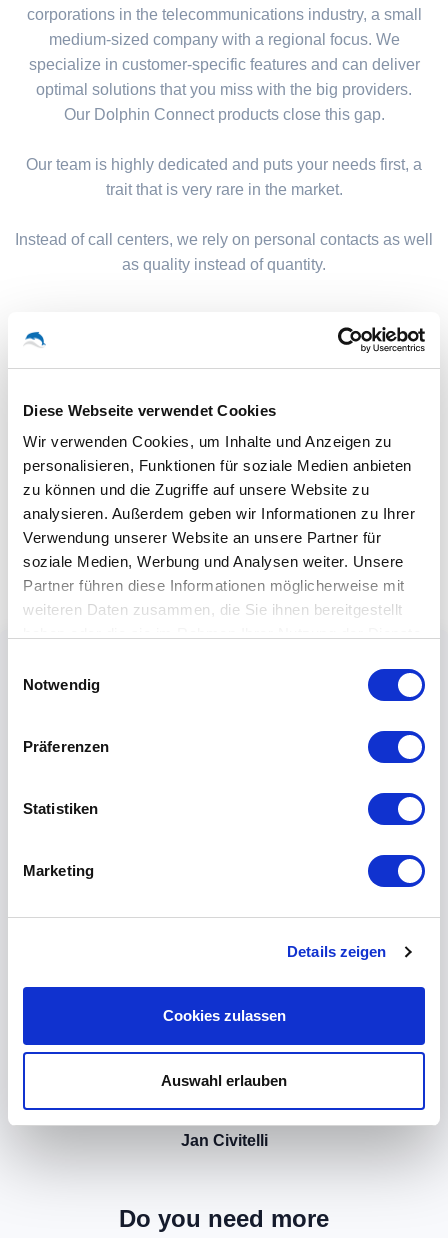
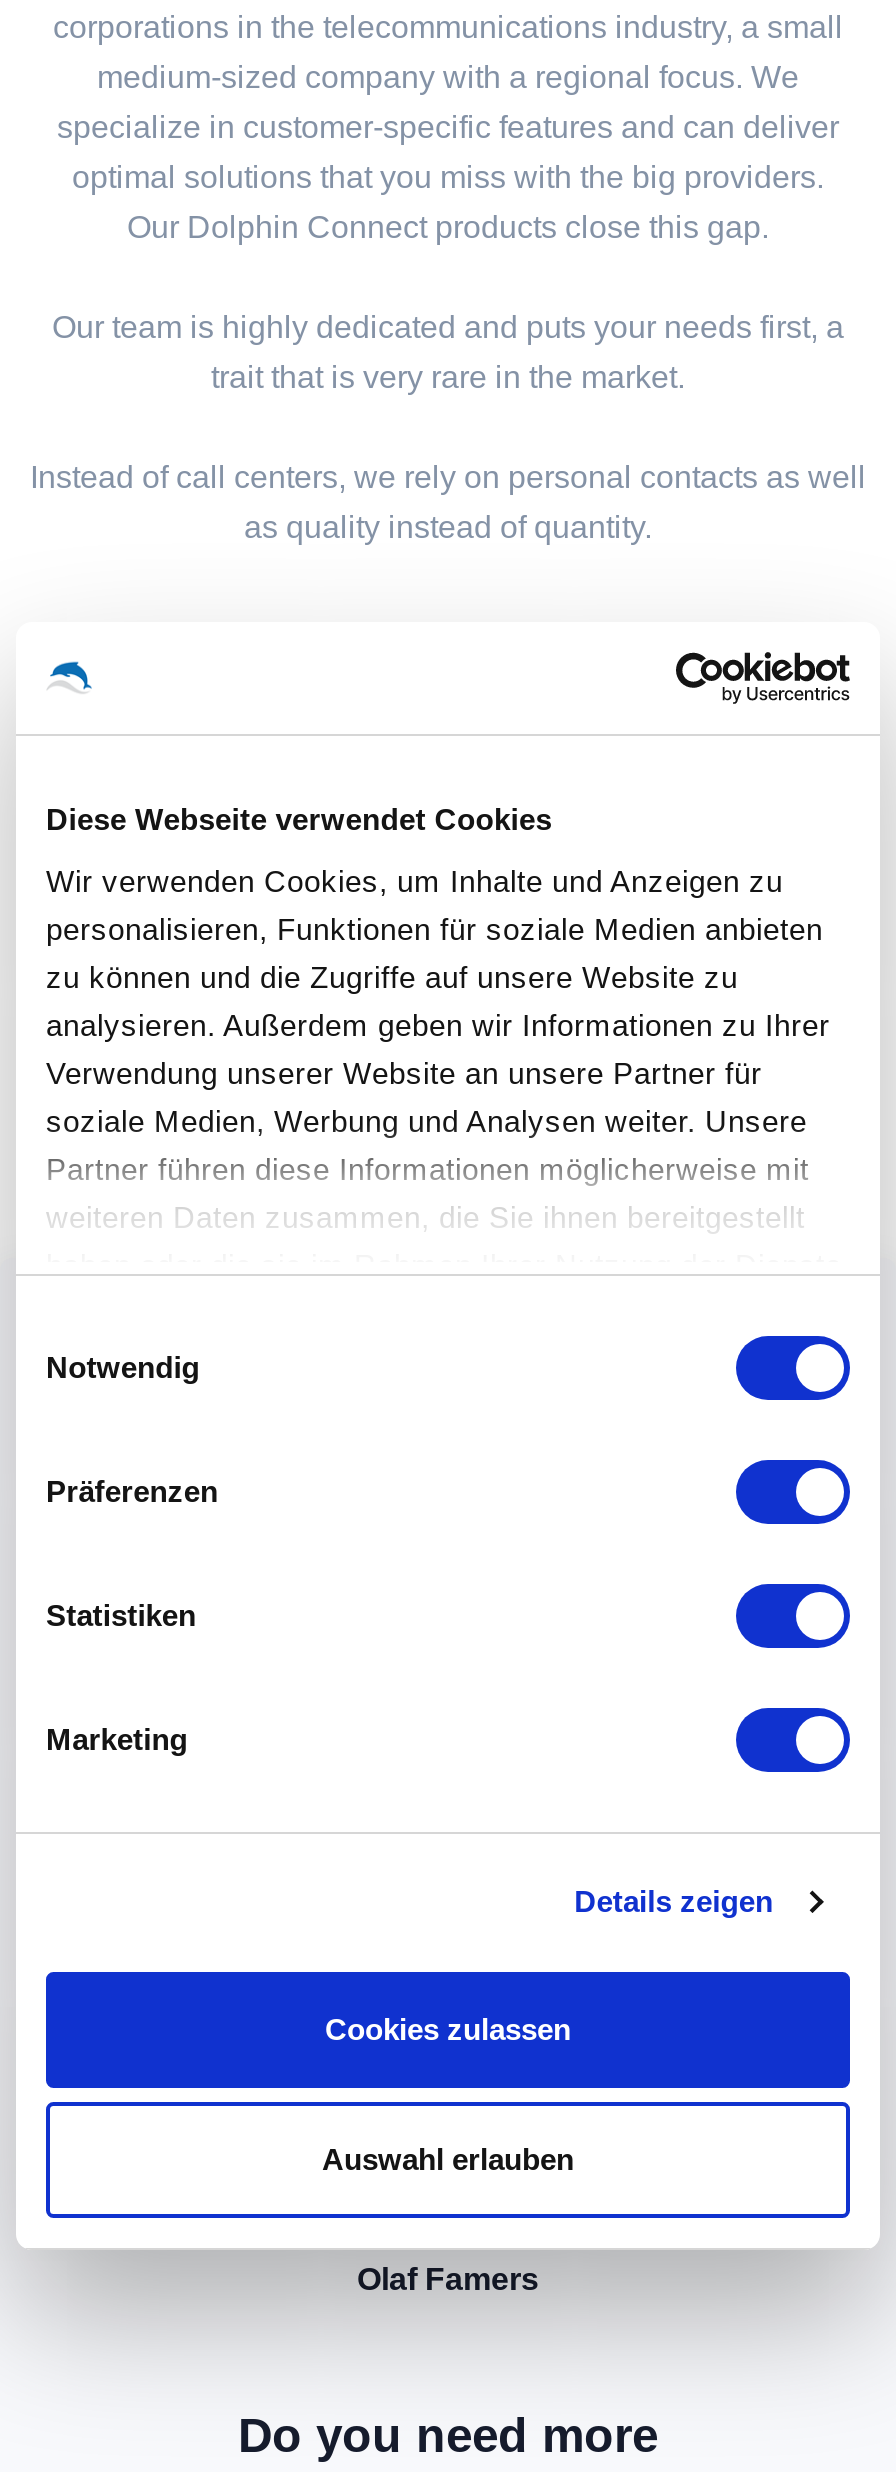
[180,1132,267,1149] Jan Civitelli -> [357,2263,539,2297] Olaf Famers

